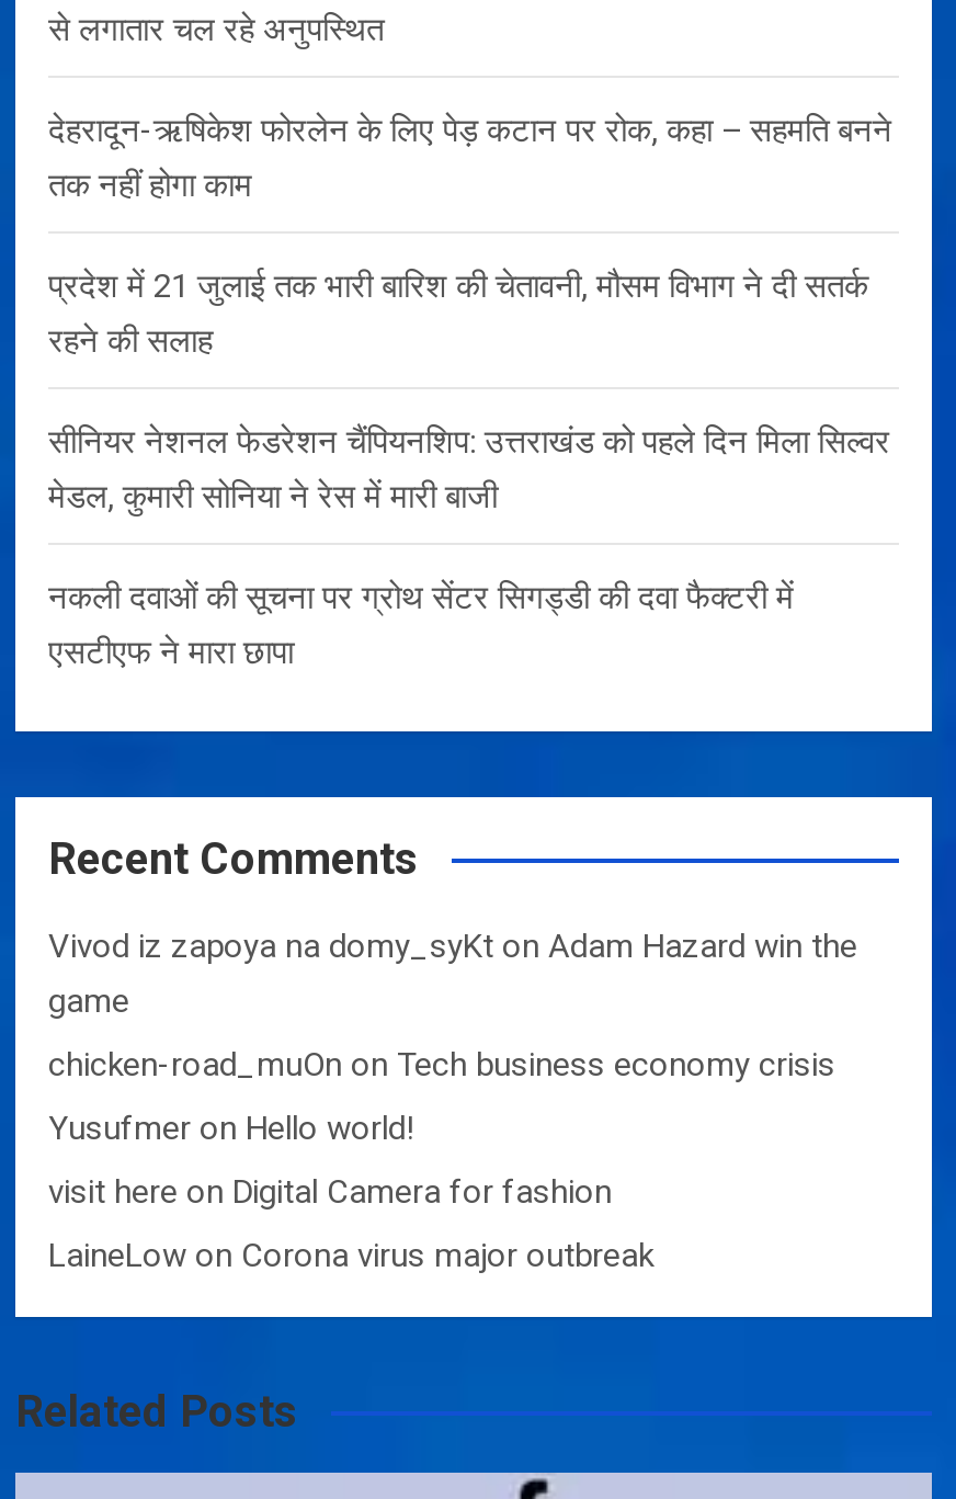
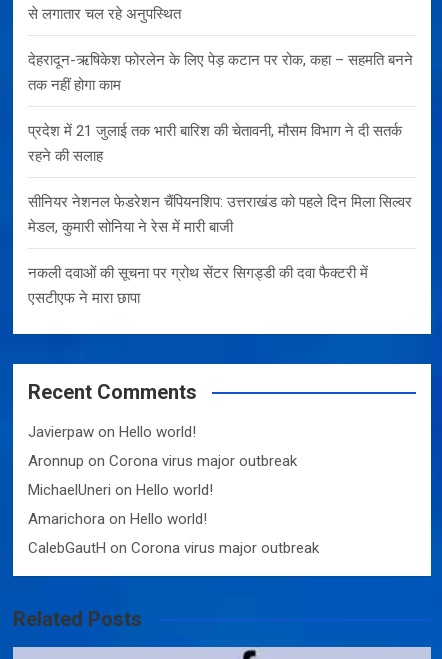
[48,927,857,1021] Vivod iz zapoya na domy_syKt on Adam Hazard win the | game -> [28,423,196,441] Javierpaw on Hello world!
[48,1045,835,1084] chicken-road_muOn on Tech business economy crisis -> [28,452,297,470] Aronnup on Corona virus major outbreak
[48,1109,414,1148] Yusufmer on Hello world! -> [28,481,213,499] MichaelUneri on Hello world!
[48,1172,612,1212] visit here on Digital Camera for fashion -> [28,510,207,528] Amarichora on Hello world!
[48,1236,653,1275] LaineLow on Corona virus major outbreak -> [28,539,319,557] CalebGautH on Corona virus major outbreak

